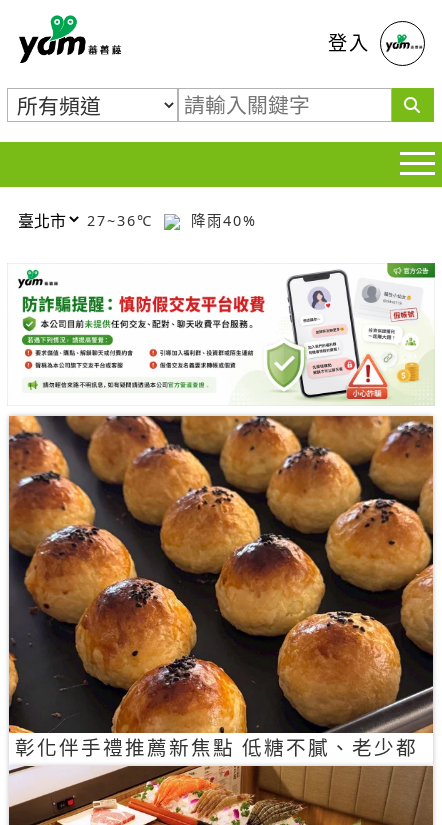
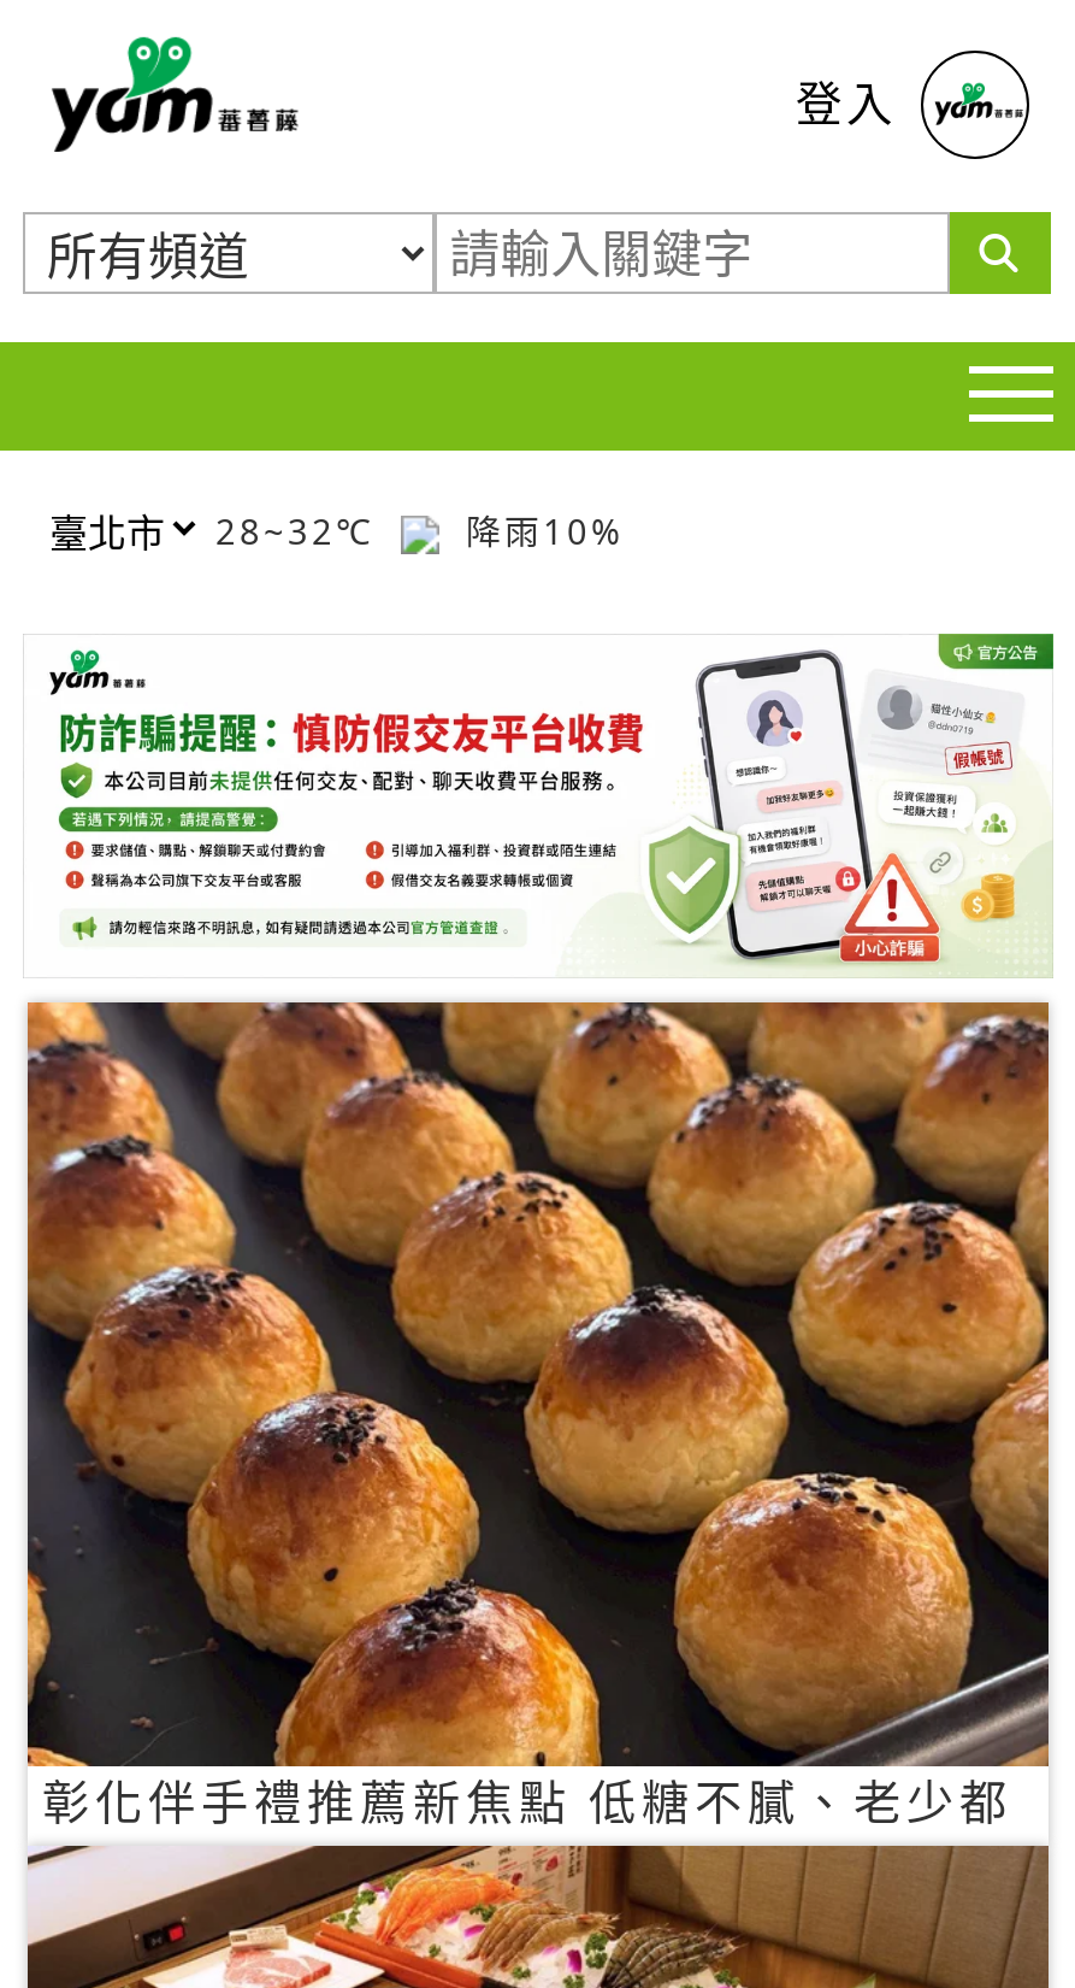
[87,210,159,229] 27~36℃ -> [215,507,389,553] 28~32℃
[185,210,257,229] 降雨40% -> [451,507,625,553] 降雨10%

